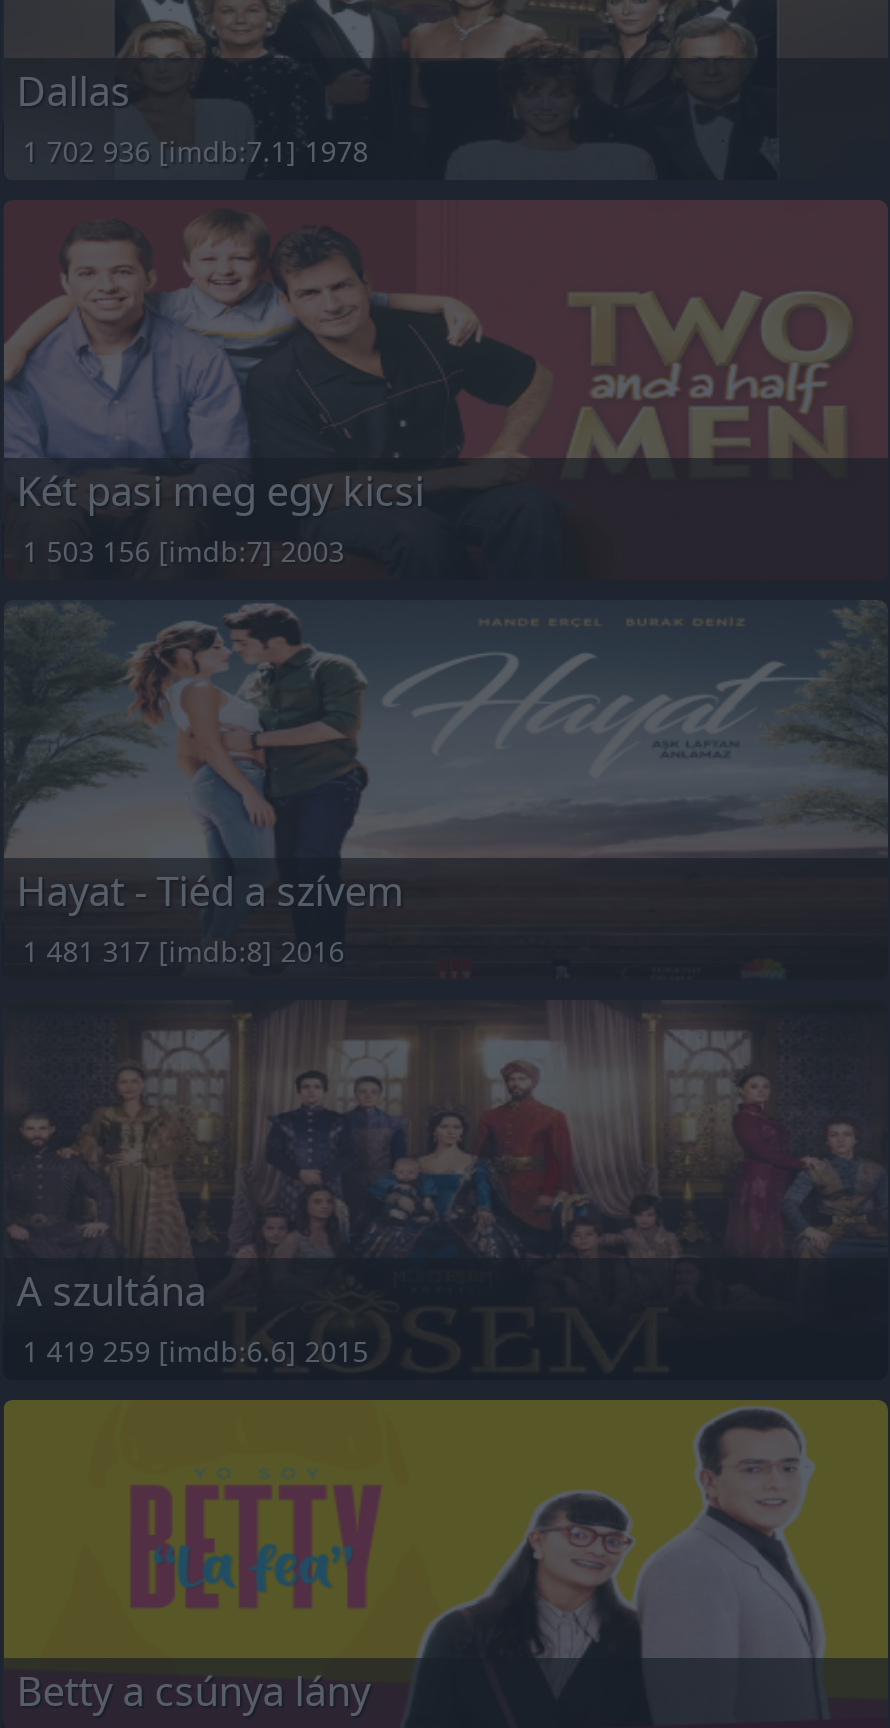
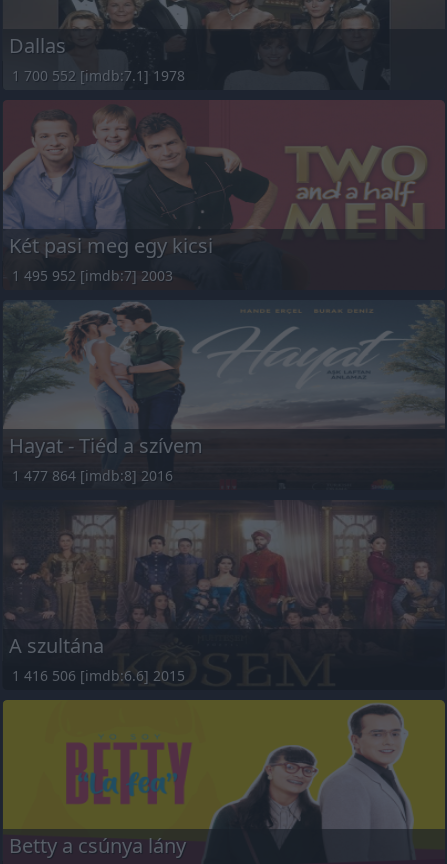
[22,132,368,170] 1 702 936 [imdb:7.1] 1978 -> [12,66,185,85] 1 700 552 [imdb:7.1] 1978
[22,532,344,570] 1 503 156 [imdb:7] 2003 -> [12,266,173,285] 1 495 952 [imdb:7] 2003
[22,932,344,970] 1 481 317 [imdb:8] 2016 -> [12,466,173,485] 1 477 864 [imdb:8] 2016
[22,1332,368,1370] 1 419 259 [imdb:6.6] 2015 -> [12,666,185,685] 1 416 506 [imdb:6.6] 2015

